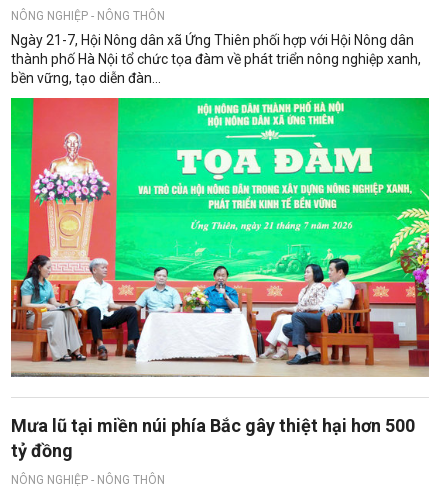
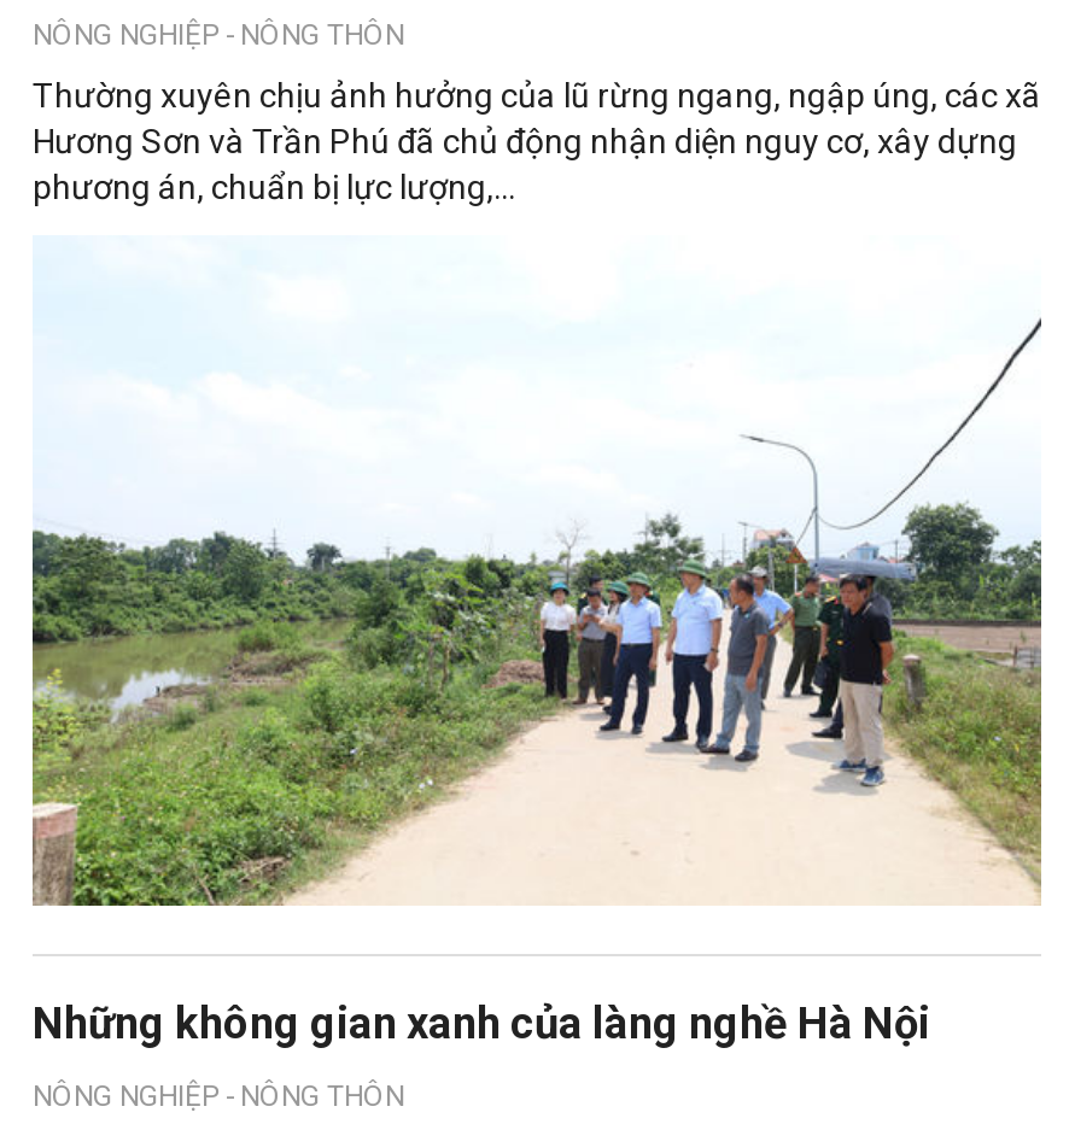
[11,32,421,86] Ngày 21-7, Hội Nông dân xã Ứng Thiên phối hợp với Hội Nông dân | thành phố Hà Nội tổ chức tọa đàm về phát triển nông nghiệp xanh, | bền vững, tạo diễn đàn... -> [33,76,1041,206] Thường xuyên chịu ảnh hưởng của lũ rừng ngang, ngập úng, các xã | Hương Sơn và Trần Phú đã chủ động nhận diện nguy cơ, xây dựng | phương án, chuẩn bị lực lượng,...
[10,100,430,461] [image] | Mưa lũ tại miền núi phía Bắc gây thiệt hại hơn 500 | tỷ đồng -> [30,234,1044,1049] [image] | Những không gian xanh của làng nghề Hà Nội

